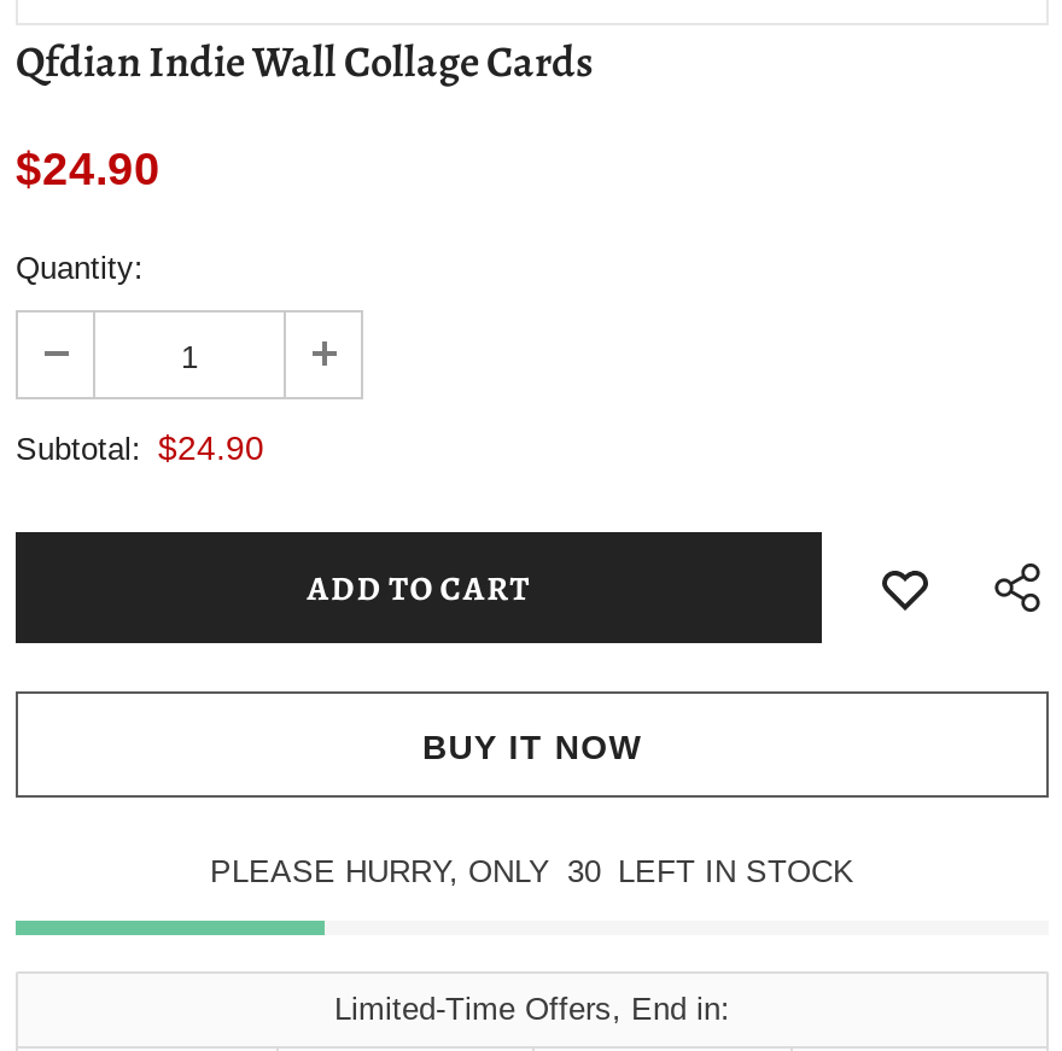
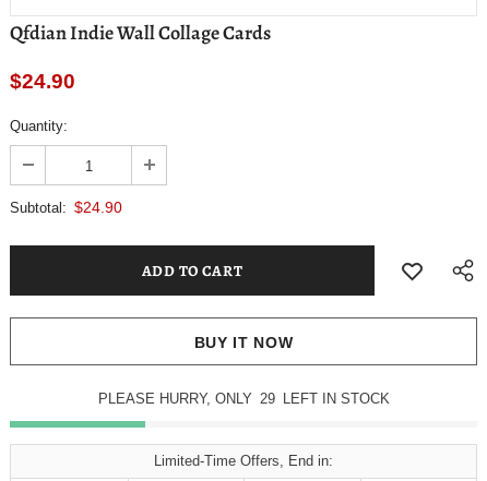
[210,854,854,890] PLEASE HURRY, ONLY 30 LEFT IN STOCK -> [98,391,389,407] PLEASE HURRY, ONLY 29 LEFT IN STOCK

